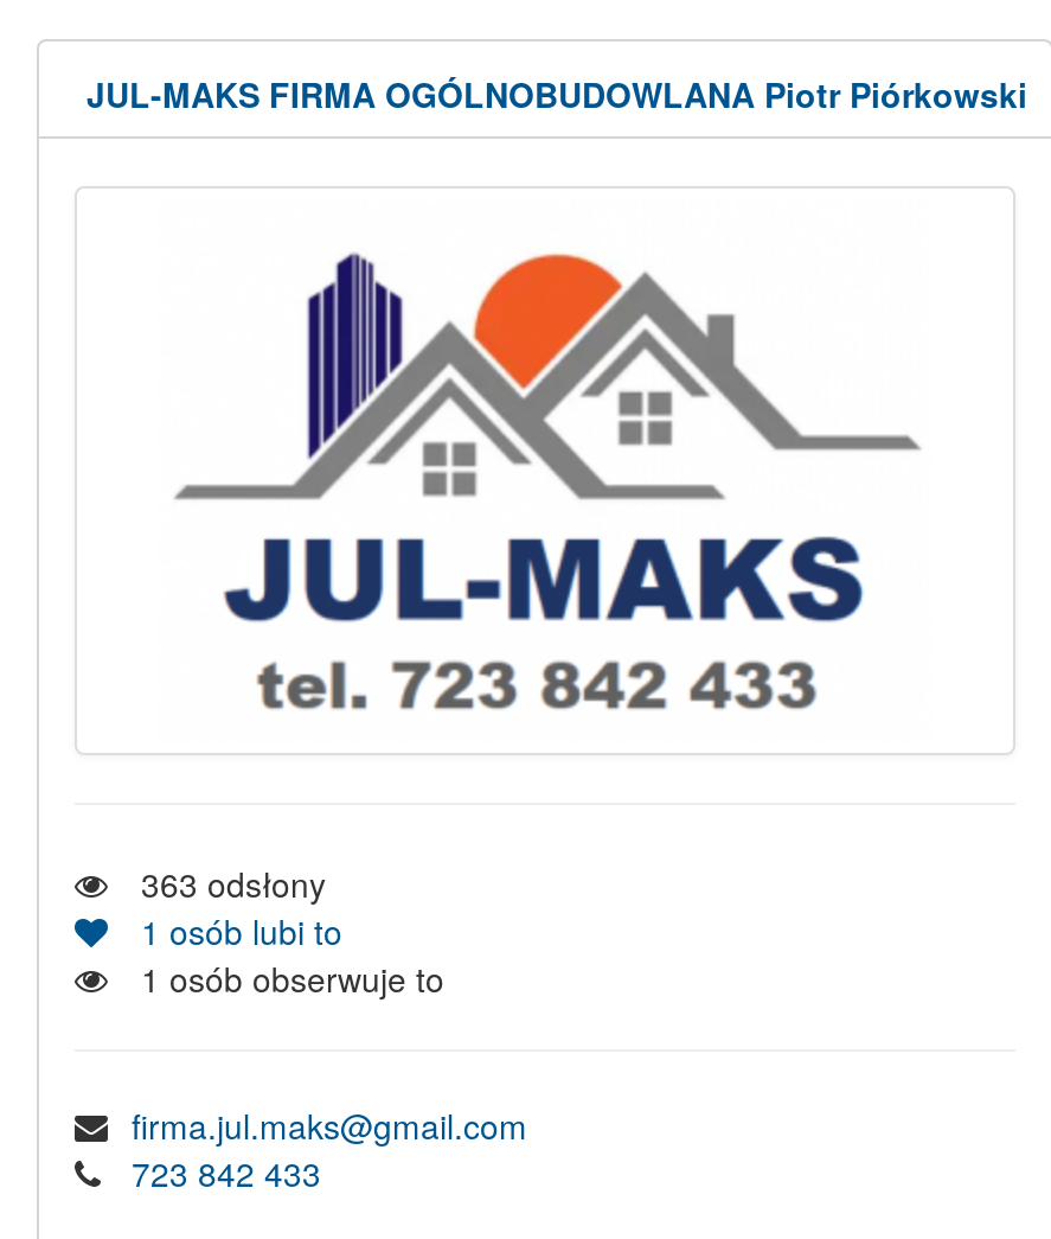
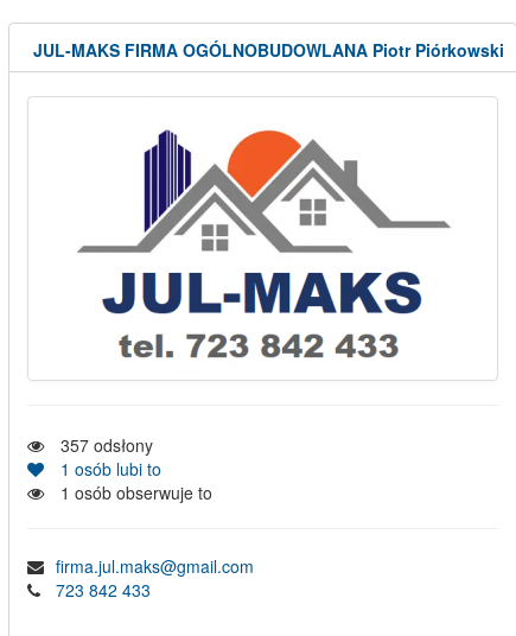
[122,860,326,908] 363 odsłony -> [51,433,153,457] 357 odsłony

